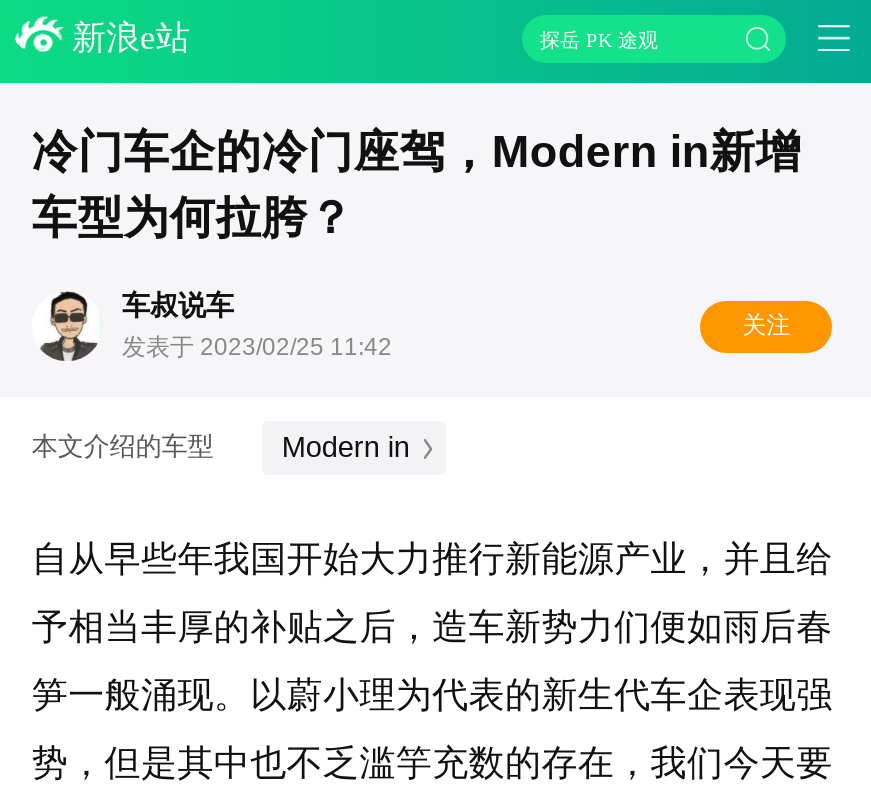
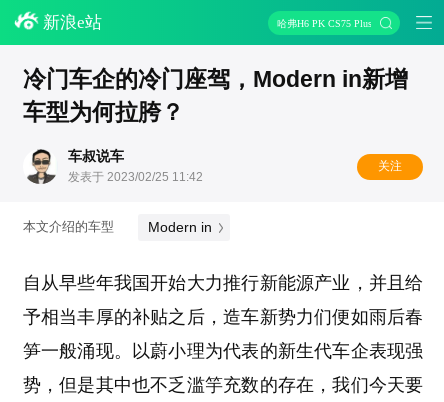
[540,28,658,50] 探岳 PK 途观 -> [277,17,372,28] 哈弗H6 PK CS75 Plus

